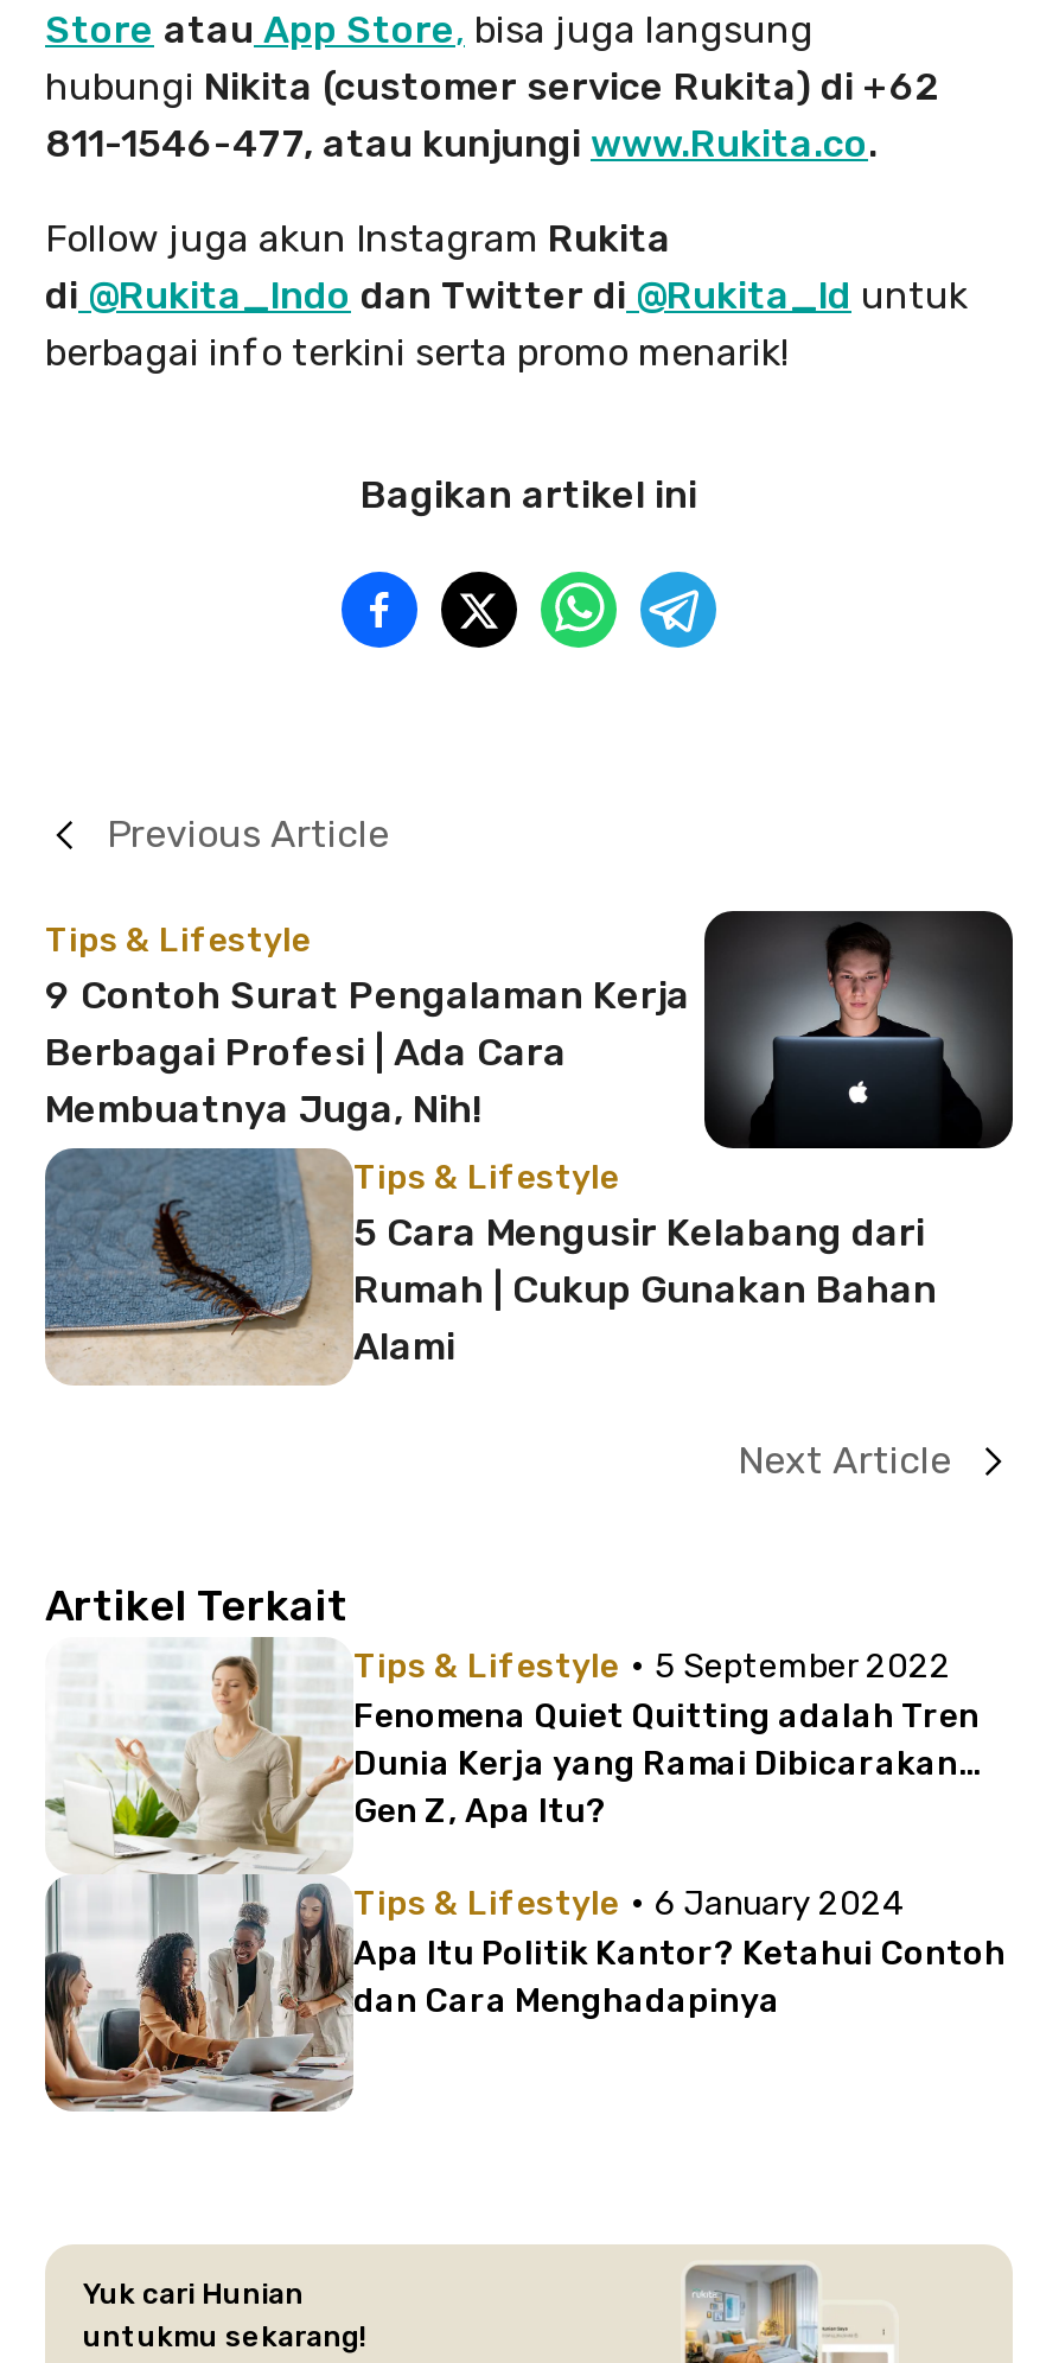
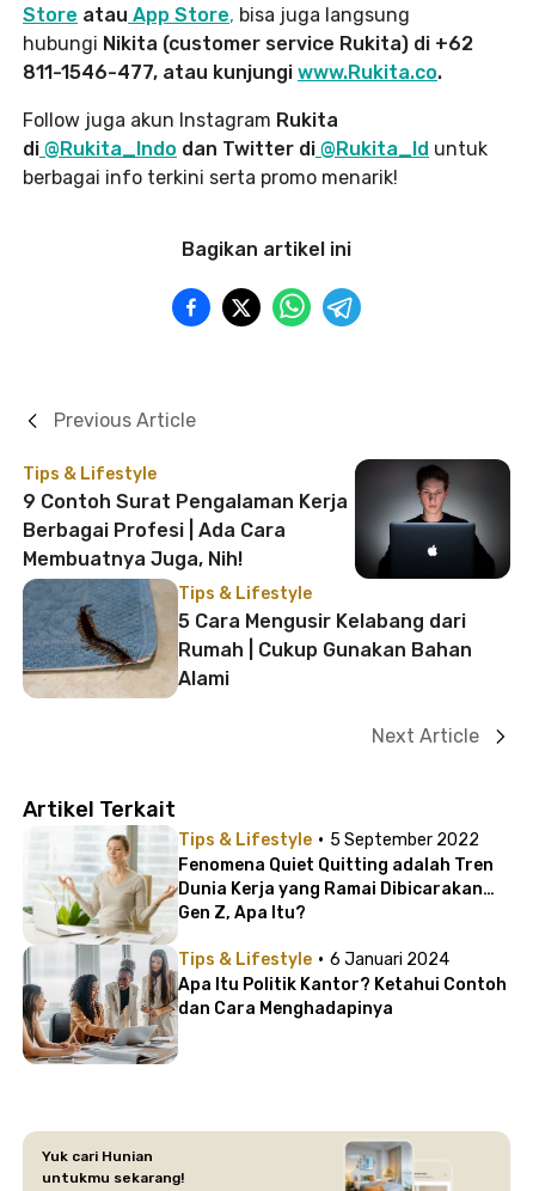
[353,1879,904,1924] Tips & Lifestyle · 6 January 2024 -> [178,947,449,970] Tips & Lifestyle · 6 Januari 2024

